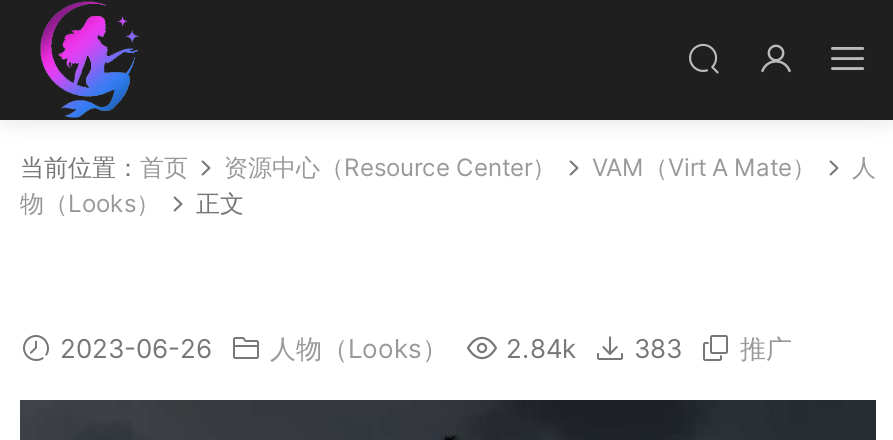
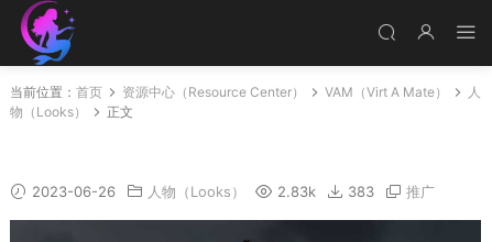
[52,332,792,364] 2023-06-26 人物（Looks） 2.84k 383 推广 -> [28,183,435,200] 2023-06-26 人物（Looks） 2.83k 383 推广

